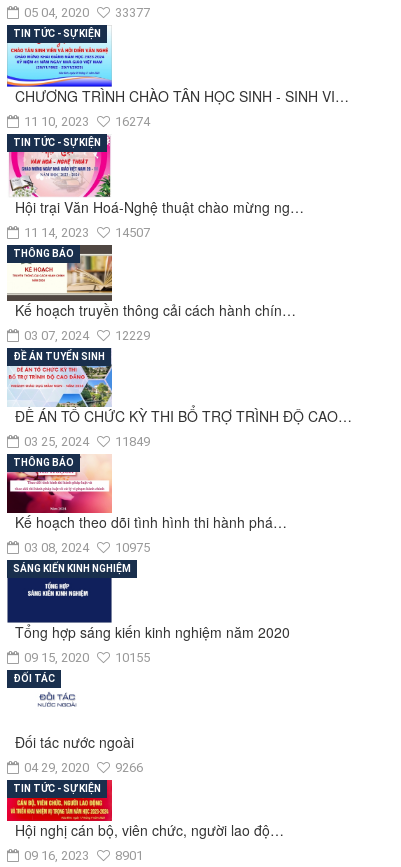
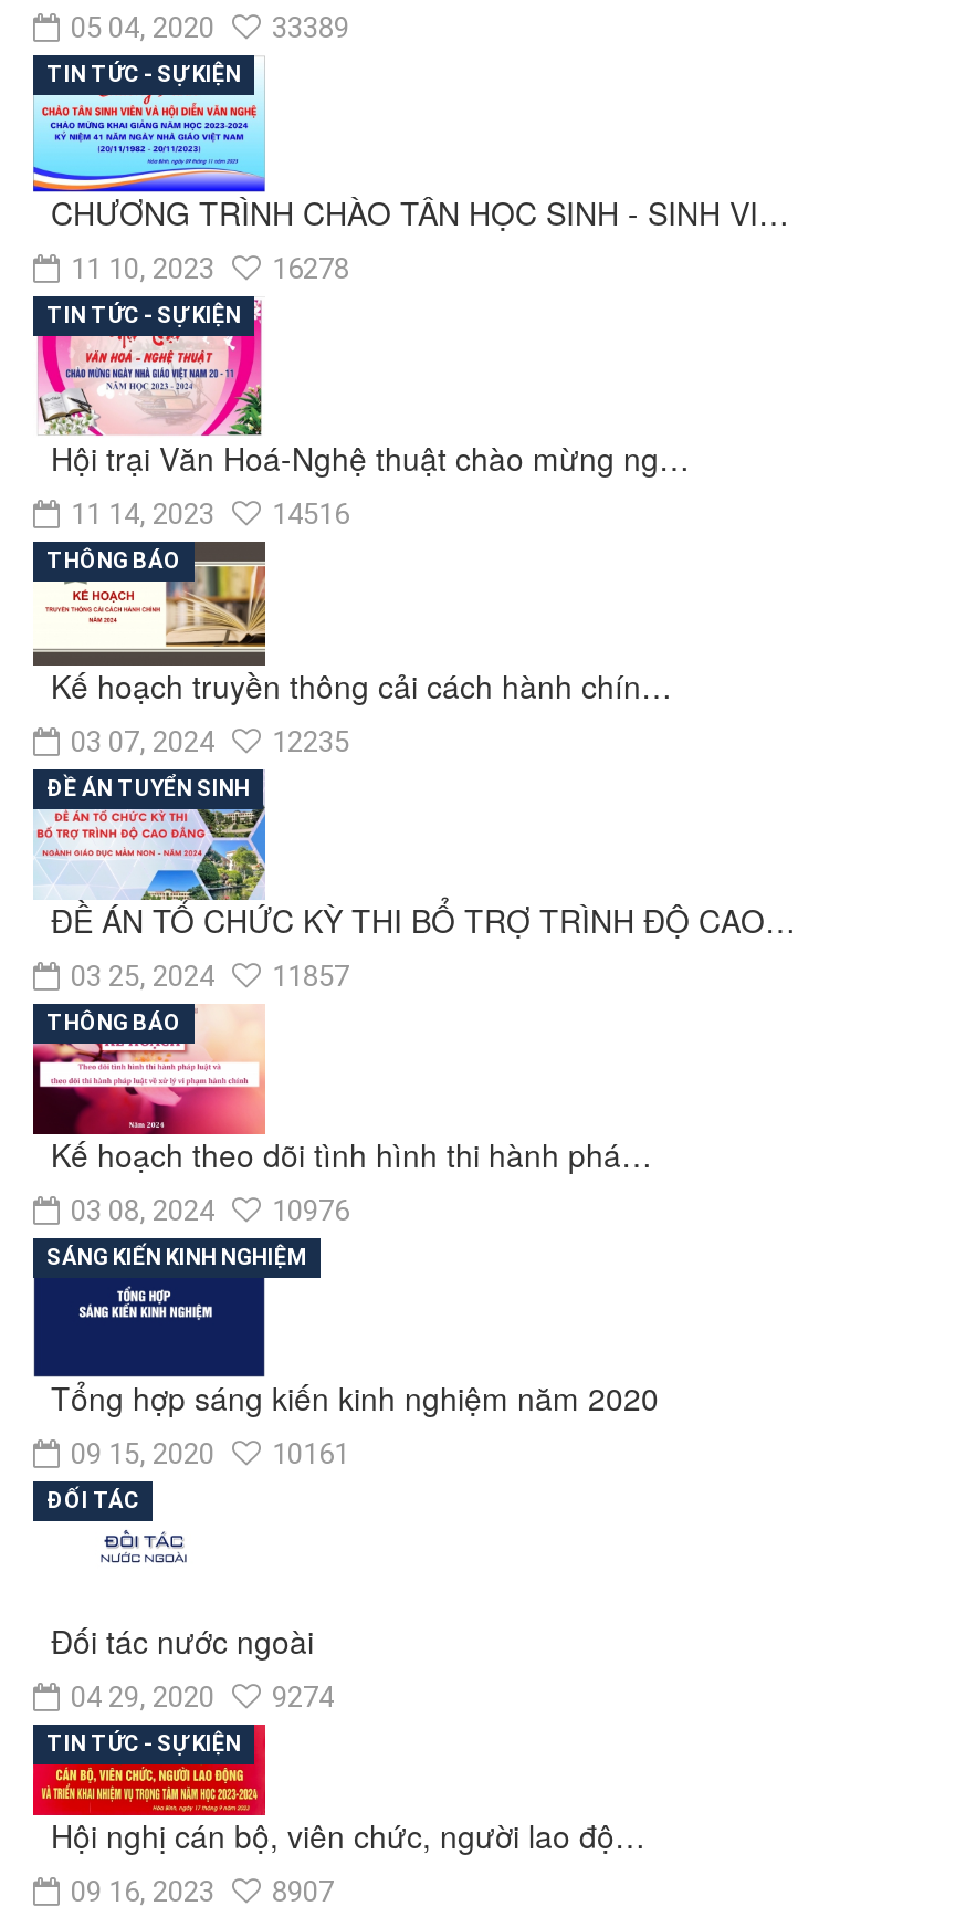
[24,5,150,20] 05 04, 2020 33377 -> [71,10,349,43] 05 04, 2020 33389
[24,113,150,128] 11 10, 2023 16274 -> [71,251,349,284] 11 10, 2023 16278
[24,225,150,240] 11 14, 2023 14507 -> [71,498,349,531] 11 14, 2023 14516
[24,328,150,343] 03 07, 2024 12229 -> [71,725,349,758] 03 07, 2024 12235
[24,434,150,449] 03 25, 2024 11849 -> [71,960,349,993] 03 25, 2024 11857
[24,540,150,555] 03 08, 2024 10975 -> [71,1194,349,1228] 03 08, 2024 10976
[24,650,150,665] 09 15, 2020 10155 -> [71,1438,349,1471] 09 15, 2020 10161
[24,760,143,775] 04 29, 2020 9266 -> [71,1681,334,1714] 04 29, 2020 9274
[24,848,143,863] 09 16, 2023 8901 -> [71,1875,334,1908] 09 16, 2023 8907

